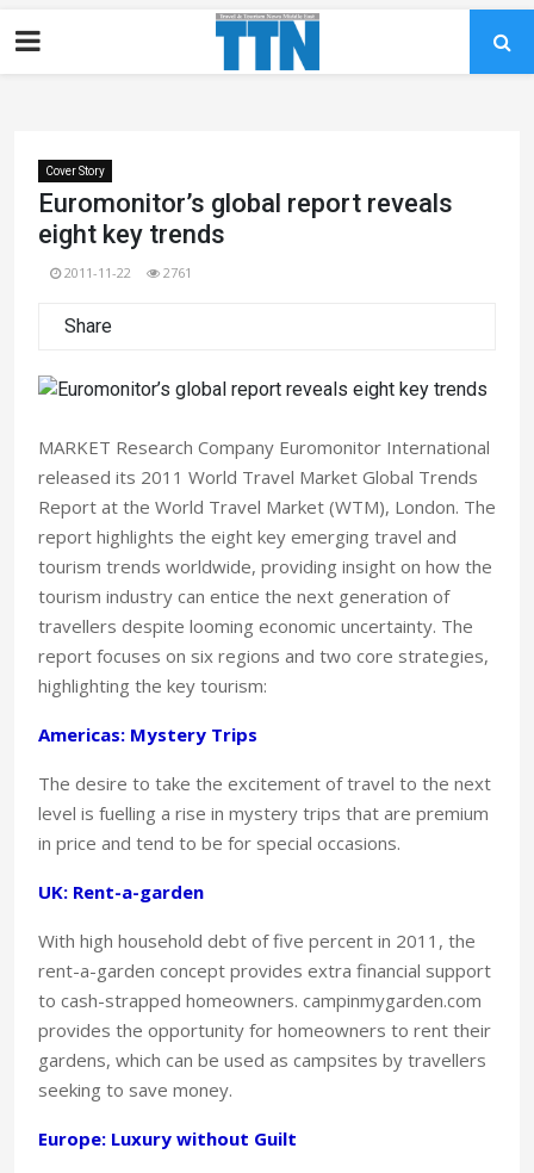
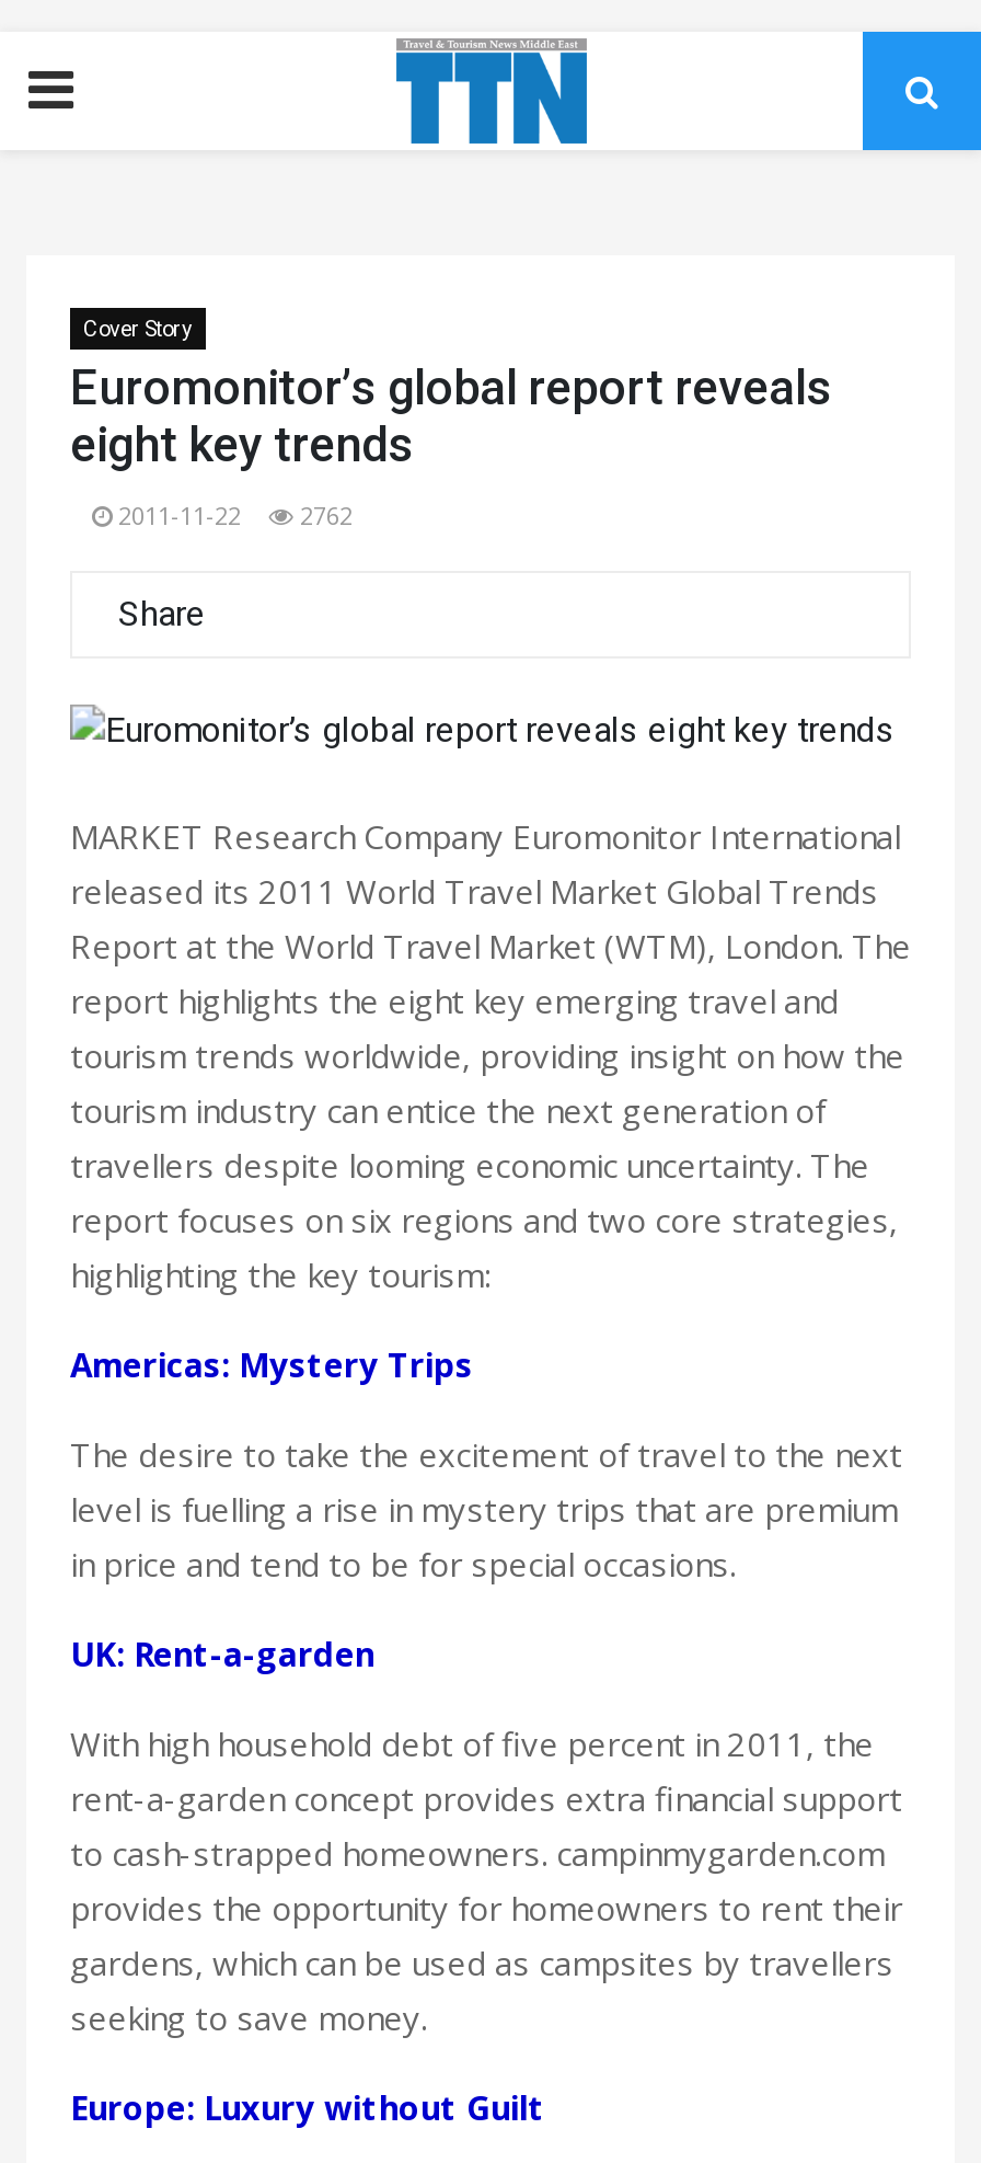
[64,263,192,281] 2011-11-22 2761 -> [118,499,353,531] 2011-11-22 2762

